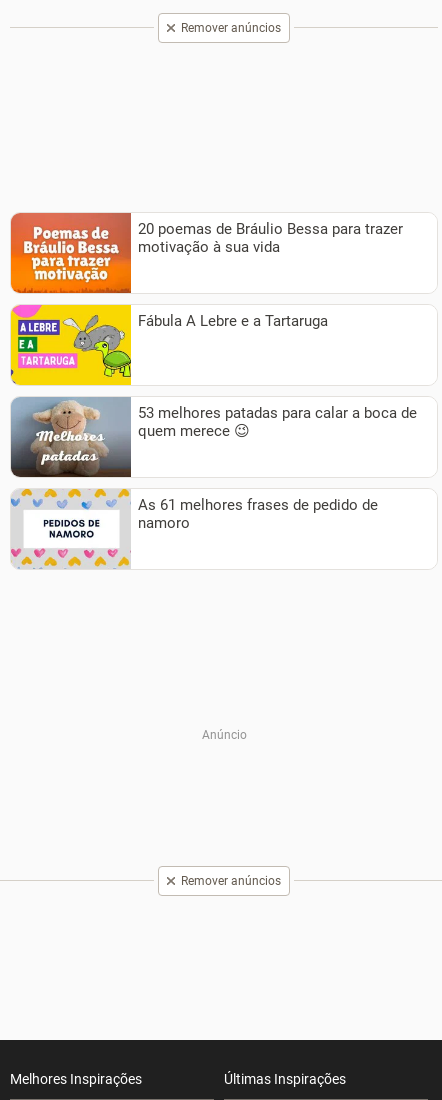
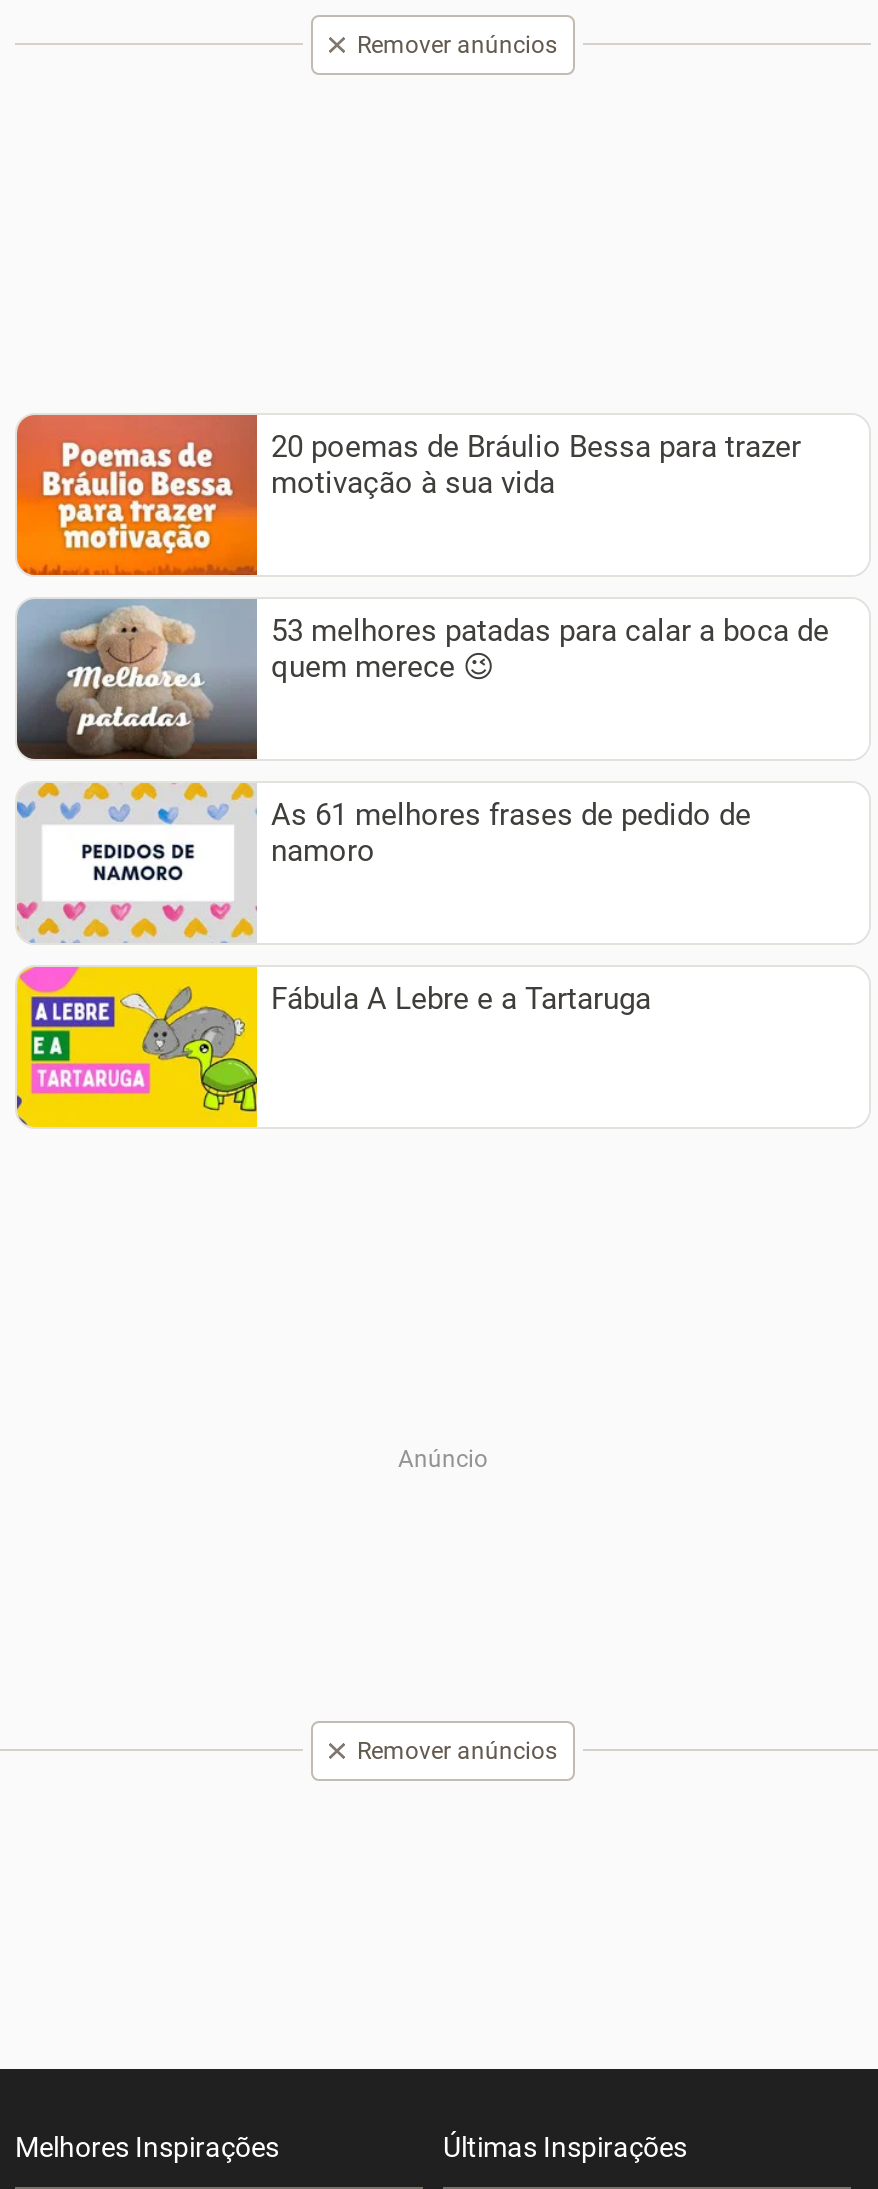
moved [10,304,328,386] -> [15,965,651,1129]: [image] | Fábula A Lebre e a Tartaruga
moved [10,397,417,532] -> [15,599,829,868]: [image] | 53 melhores patadas para calar a boca de | As 61 melhores frases de pedido de | namoro

